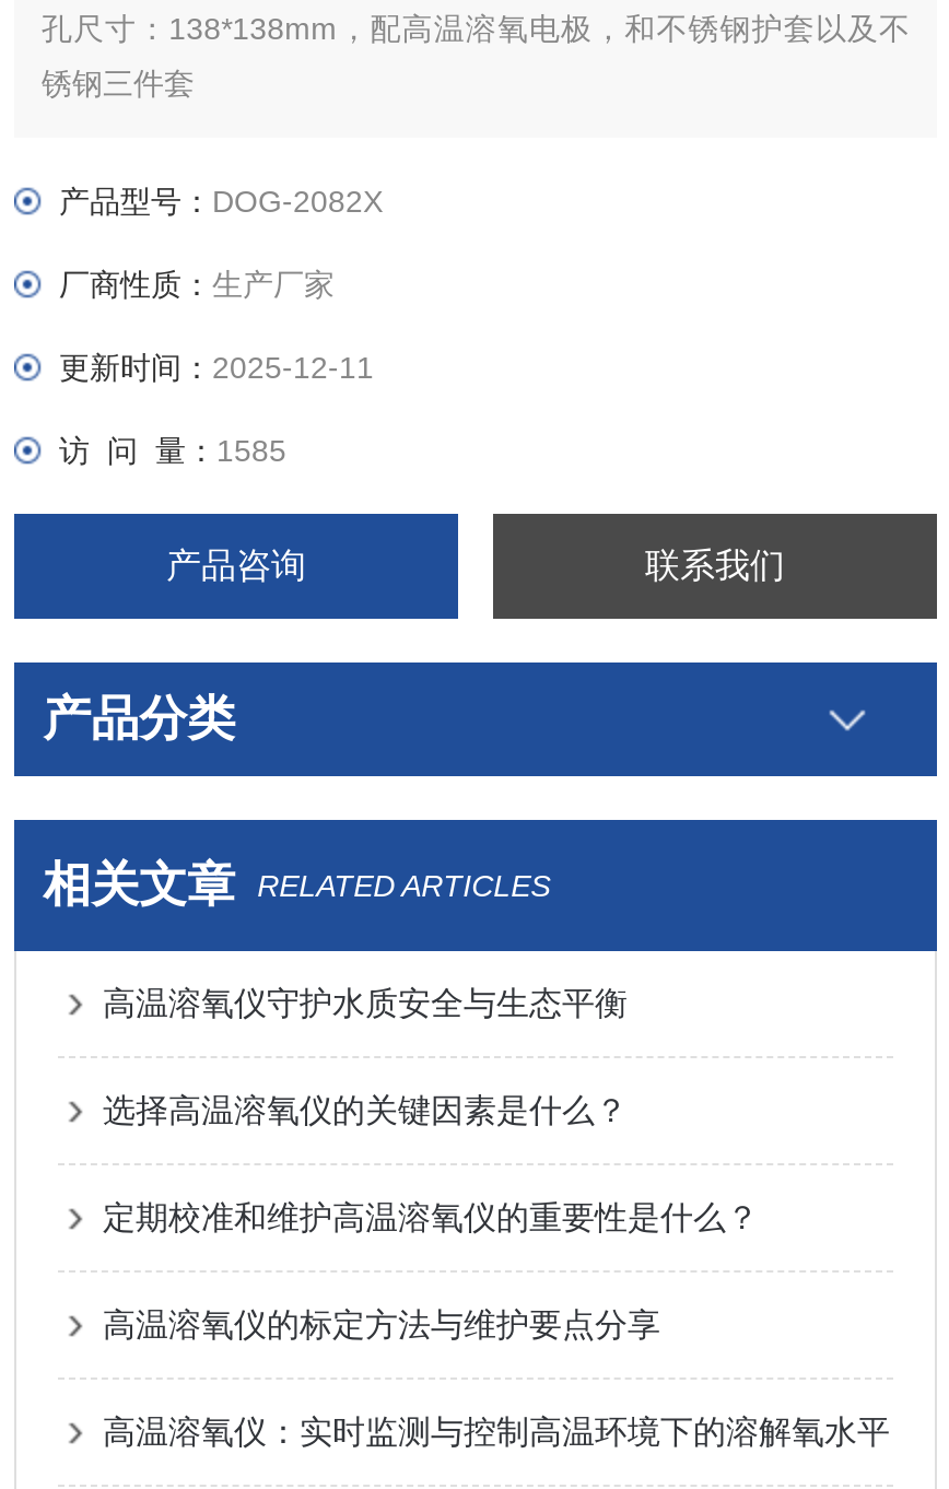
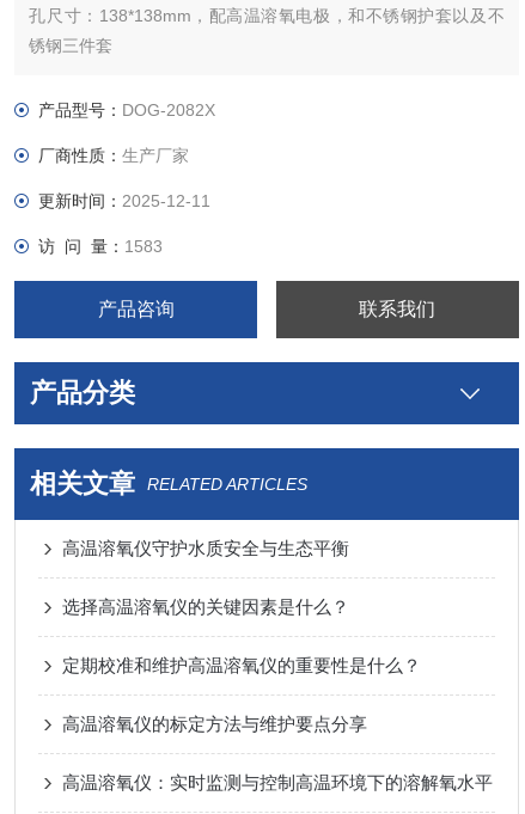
[59,433,286,468] 访 问 量：1585 -> [39,237,163,256] 访 问 量：1583

